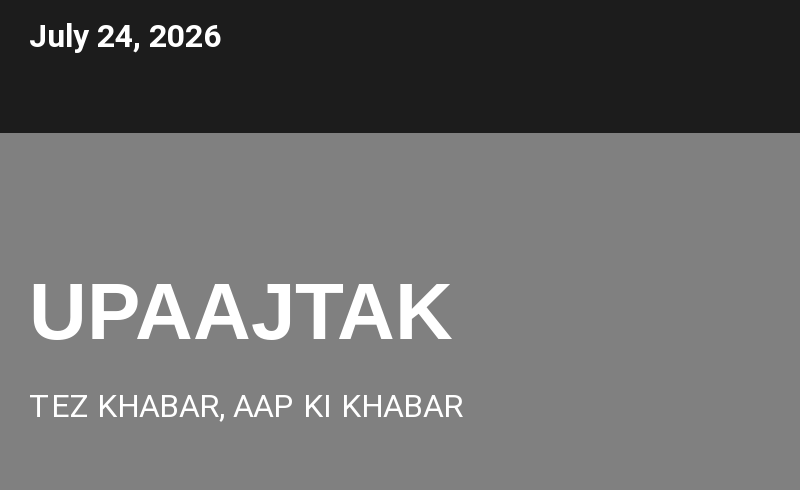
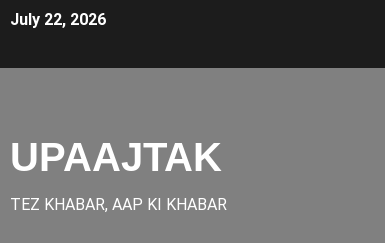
[29,18,221,56] July 24, 2026 -> [10,10,106,29] July 22, 2026

